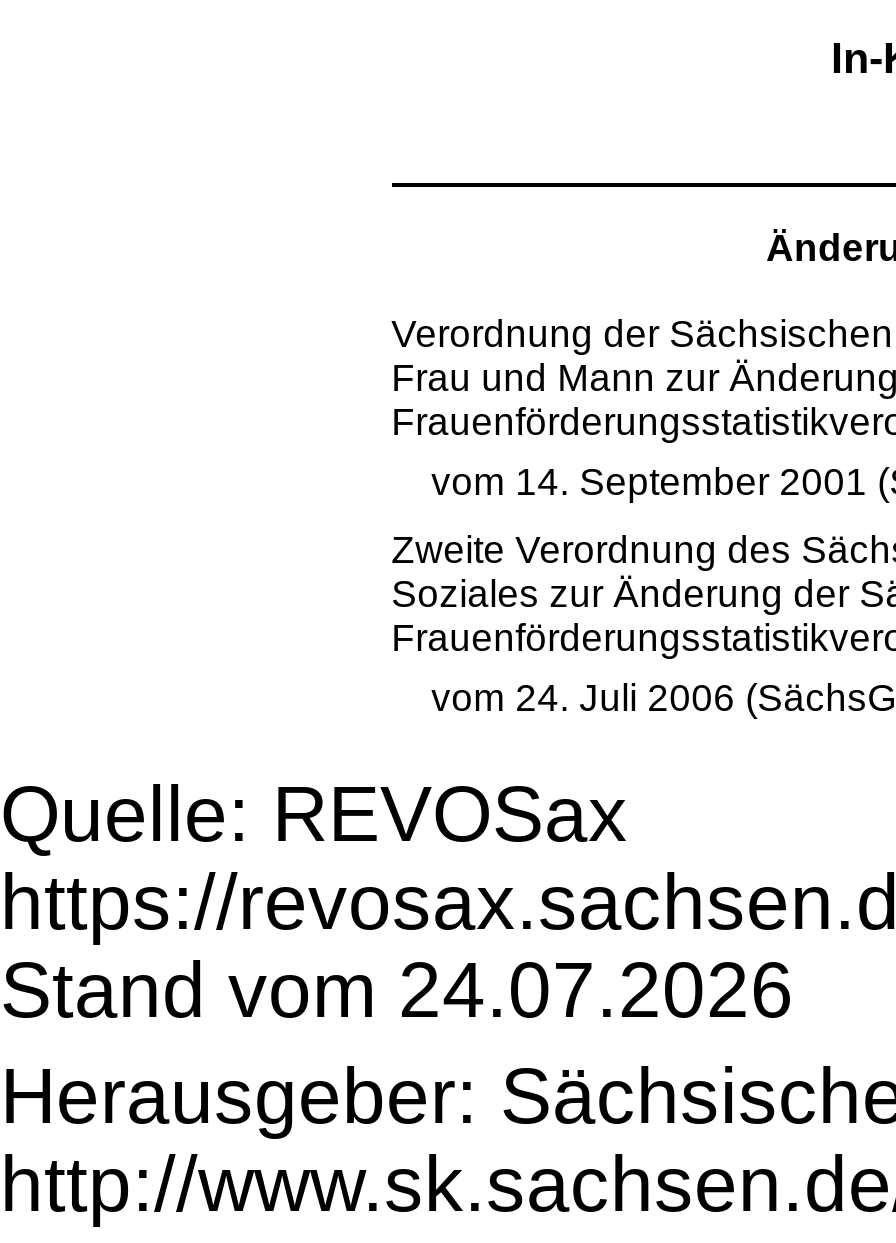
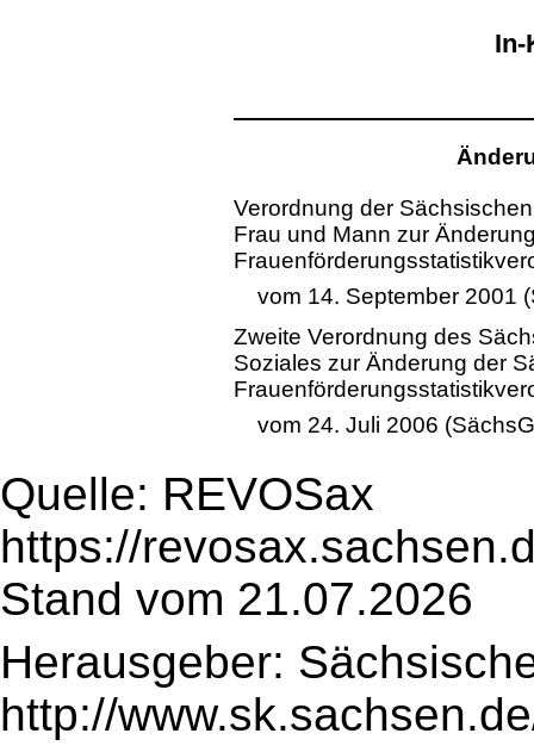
[0,947,794,1033] Stand vom 24.07.2026 -> [0,573,473,624] Stand vom 21.07.2026

